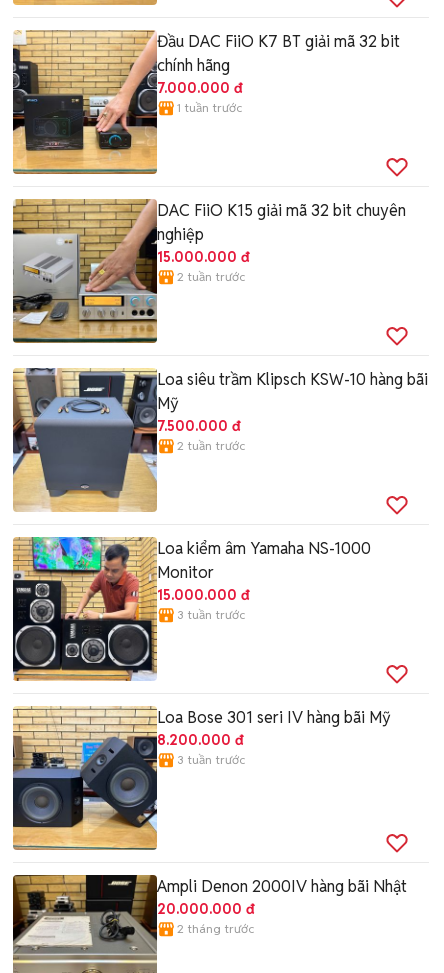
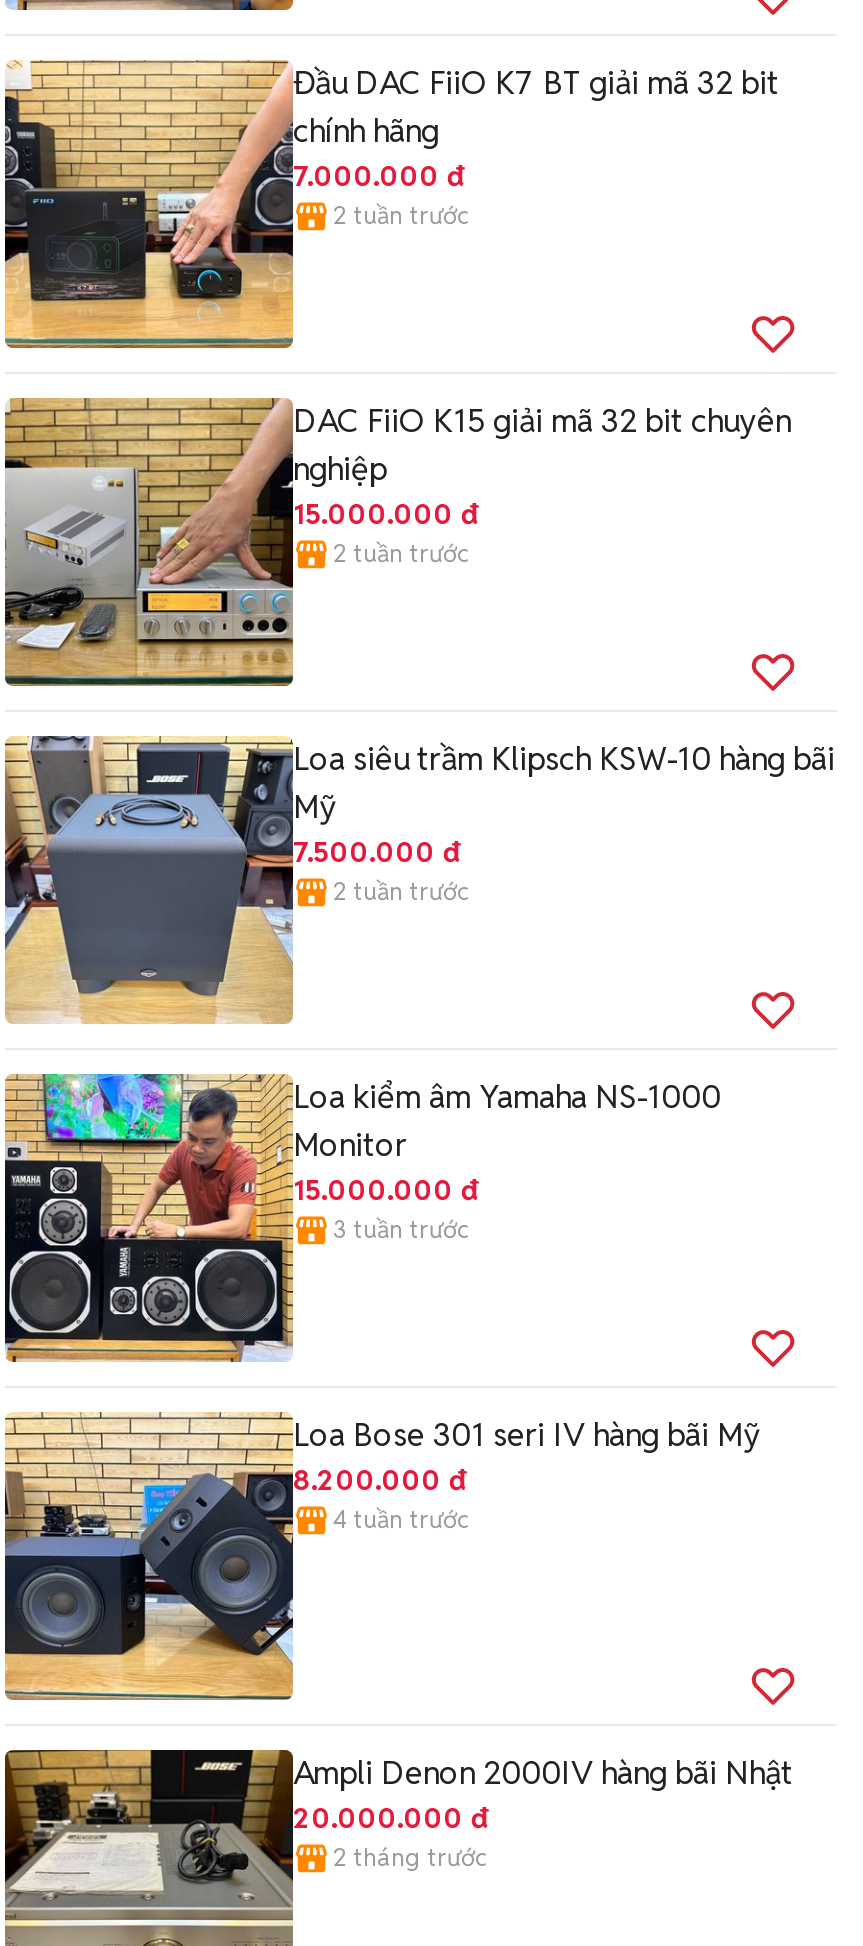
[177,100,242,115] 1 tuần trước -> [333,200,469,230] 2 tuần trước
[177,752,245,767] 3 tuần trước -> [333,1504,469,1534] 4 tuần trước

